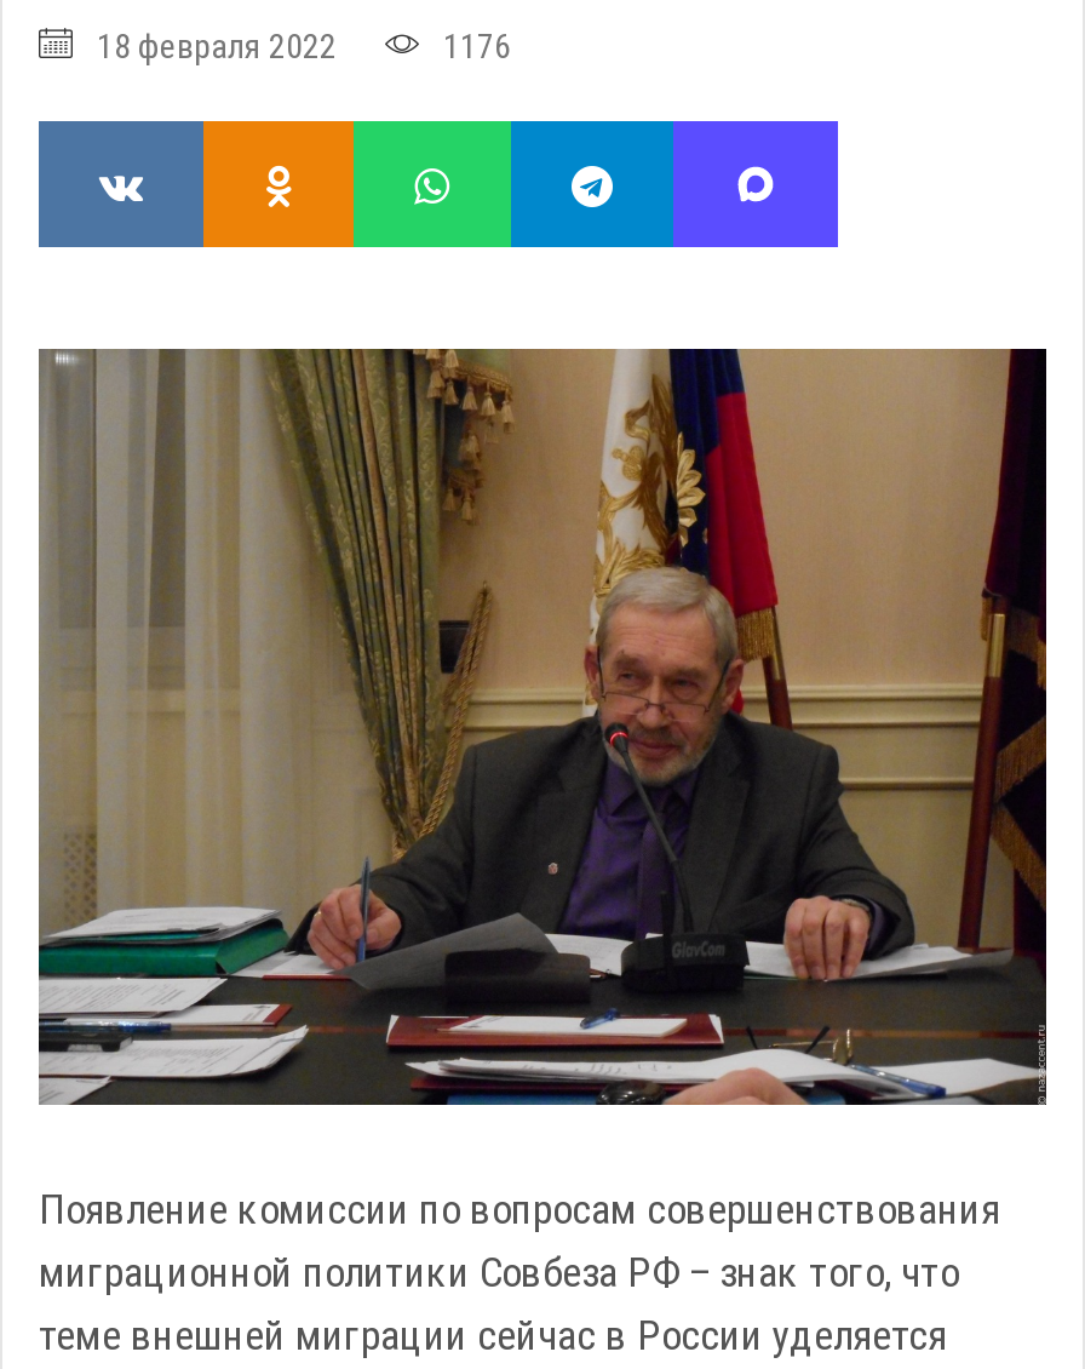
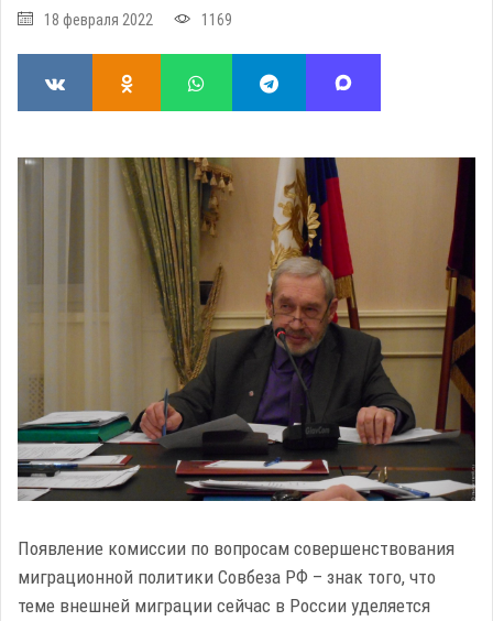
[443,27,511,65] 1176 -> [201,11,232,29] 1169

